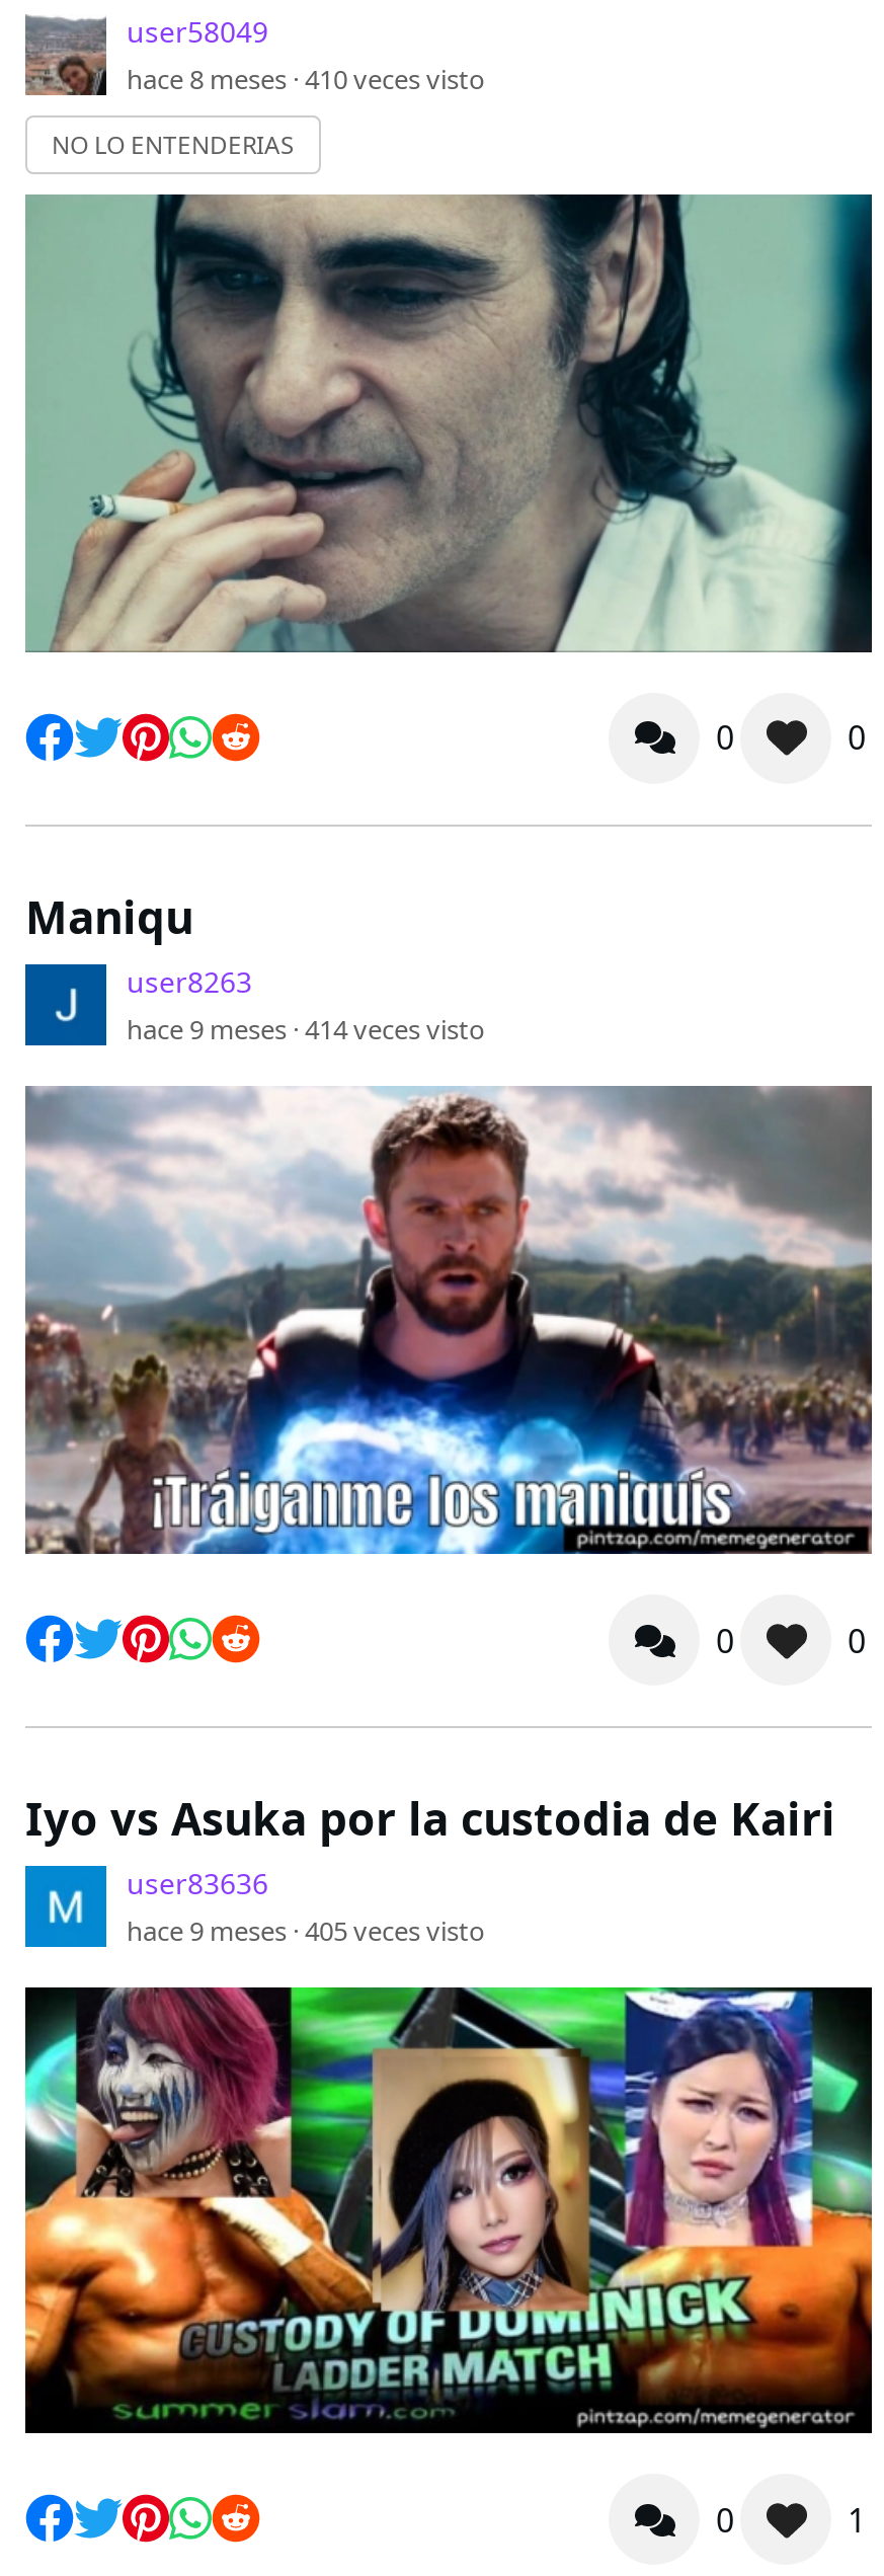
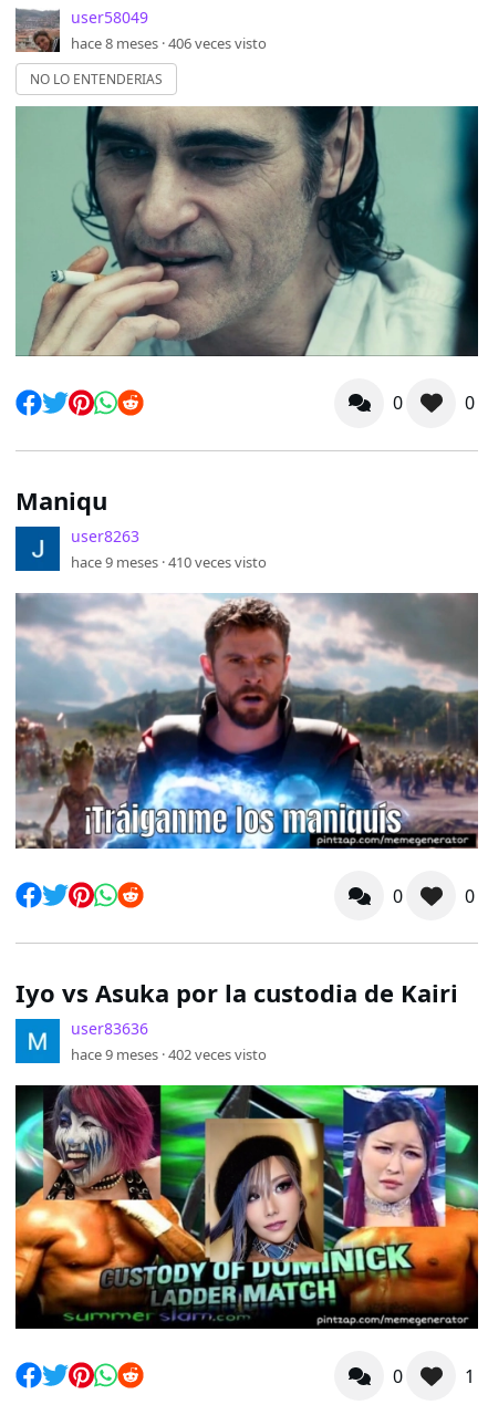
[127,61,485,98] hace 8 meses · 410veces visto -> [71,33,267,53] hace 8 meses · 406veces visto
[127,1011,485,1047] hace 9 meses · 414veces visto -> [71,552,267,572] hace 9 meses · 410veces visto
[127,1914,485,1950] hace 9 meses · 405veces visto -> [71,1045,267,1065] hace 9 meses · 402veces visto

